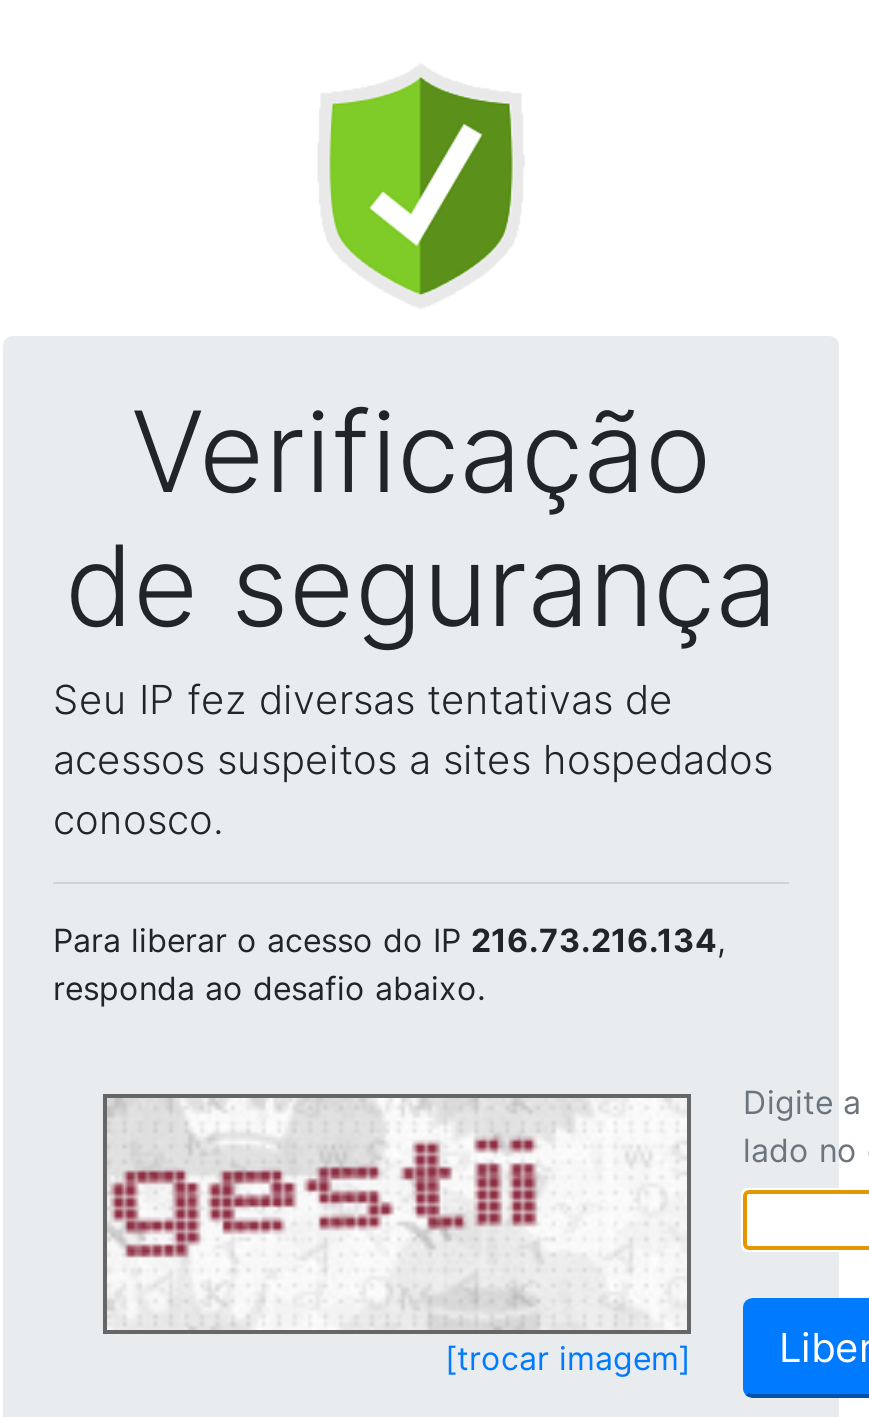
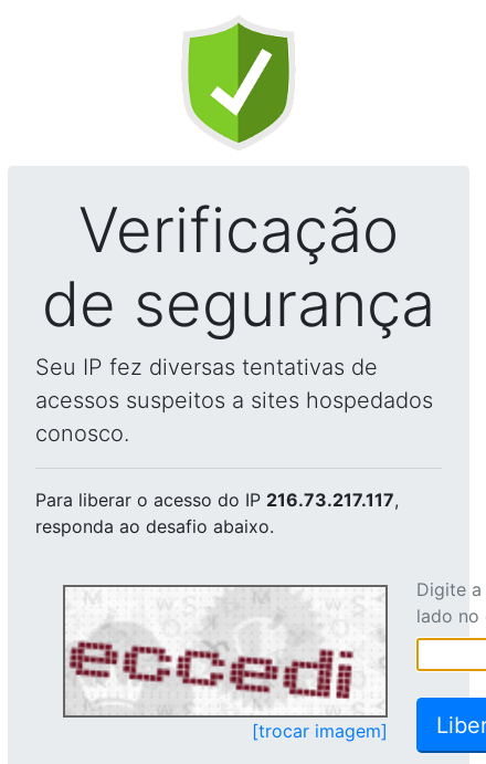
[53,920,725,960] Para liberar o acesso do IP 216.73.216.134, -> [35,489,399,511] Para liberar o acesso do IP 216.73.217.117,
[111,1102,629,1328] [image] -> [66,588,355,714] [image]

